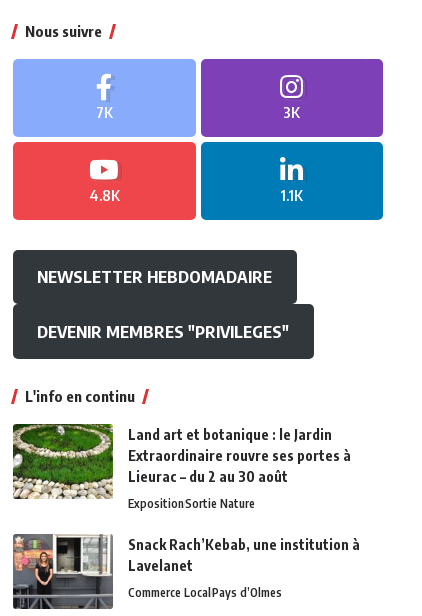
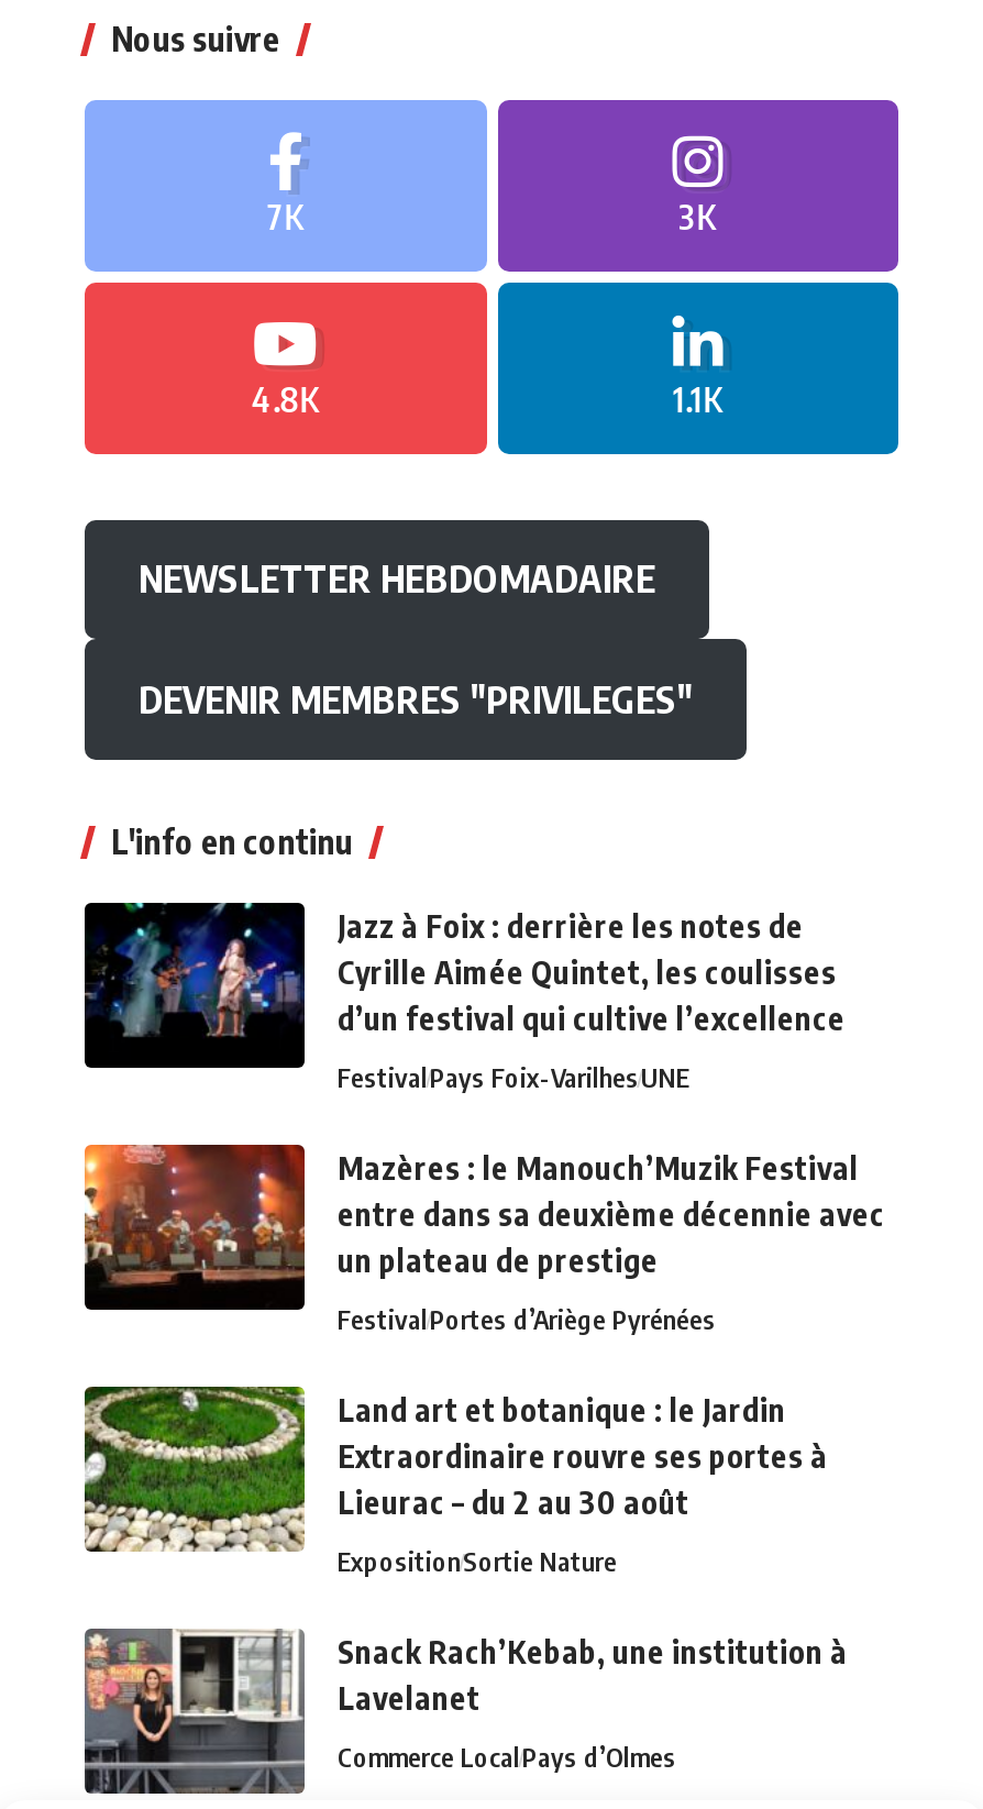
none -> [82,901,885,1336] [image] | Jazz à Foix : derrière les notes de | Cyrille Aimée Quintet, les coulisses | d’un festival qui cultive l’excellence | FestivalPays Foix-VarilhesUNE | Mazères : le Manouch’Muzik Festival | entre dans sa deuxième décennie avec | un plateau de prestige | FestivalPortes d’Ariège Pyrénées
none -> [82,1143,307,1312] [image]

